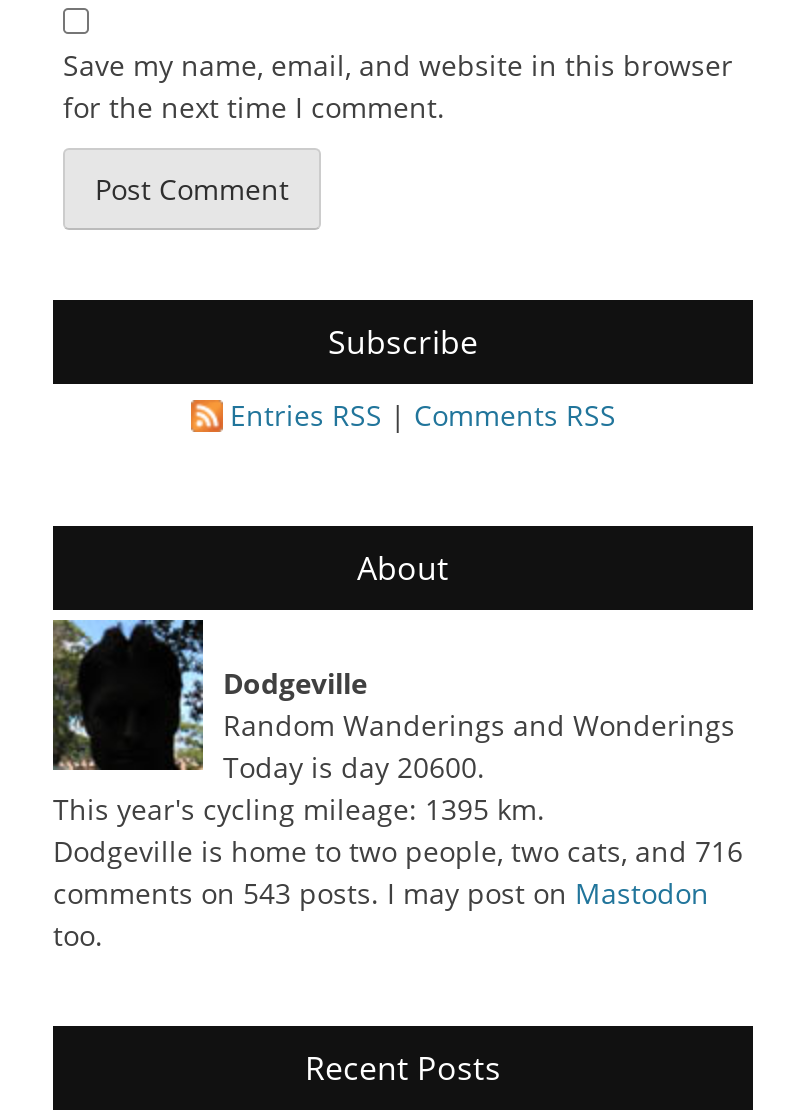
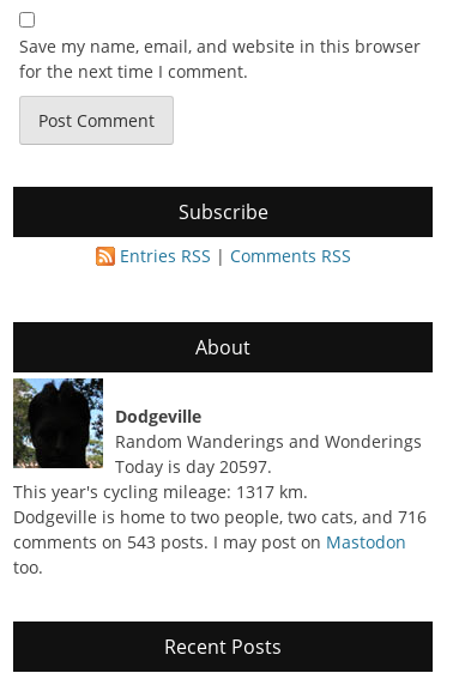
[223,748,485,786] Today is day 20600. -> [115,455,272,478] Today is day 20597.
[53,790,545,828] This year's cycling mileage: 1395 km. -> [13,480,308,503] This year's cycling mileage: 1317 km.

